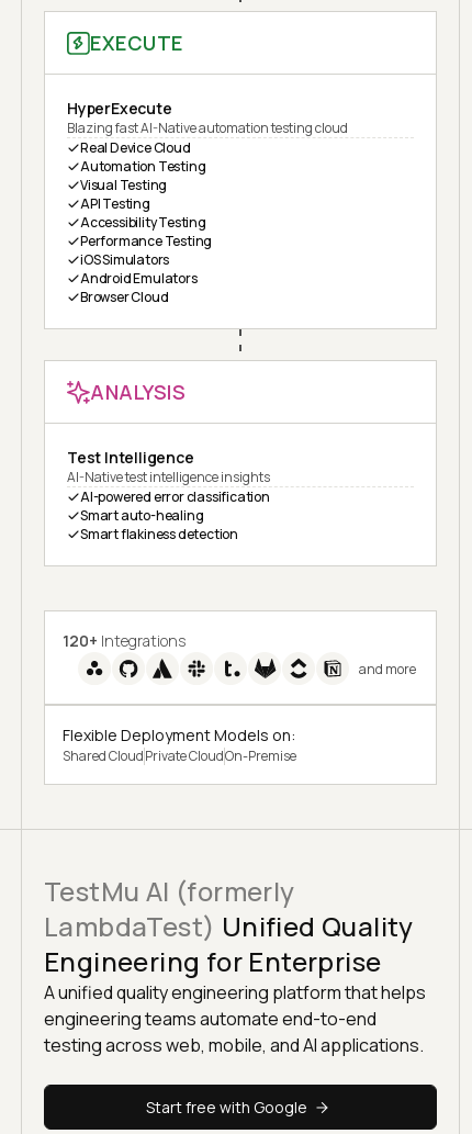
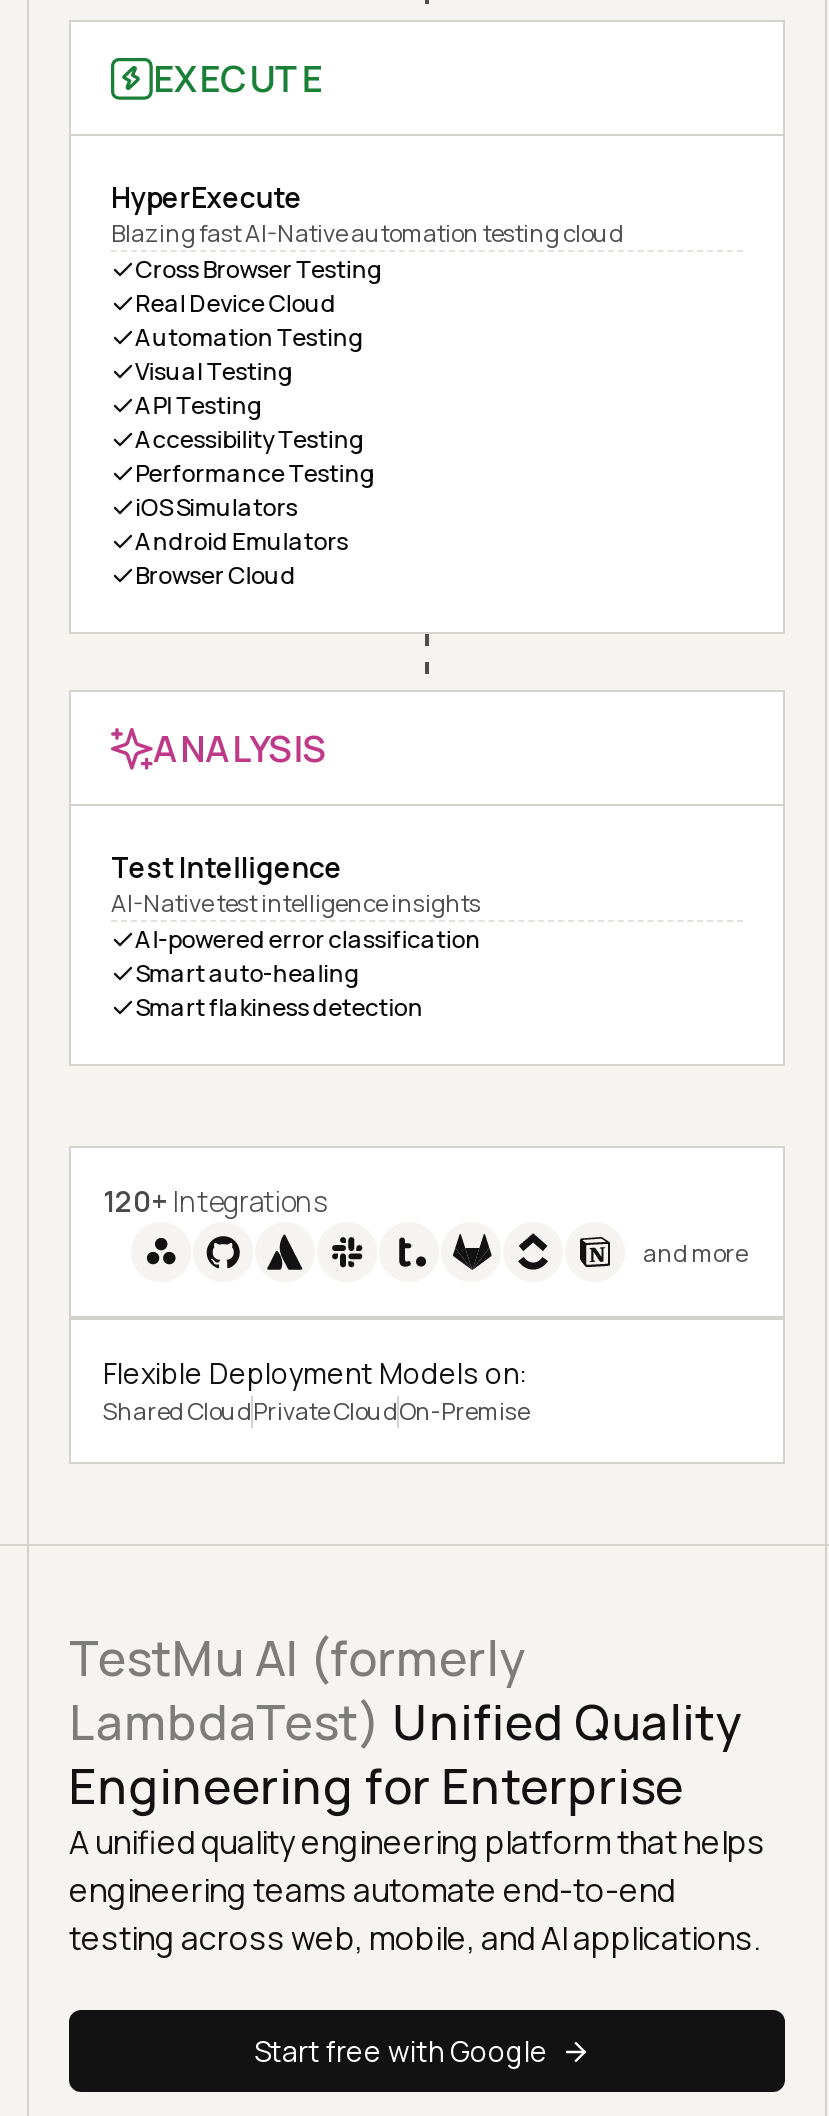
none -> [135,252,383,286] Cross Browser Testing

